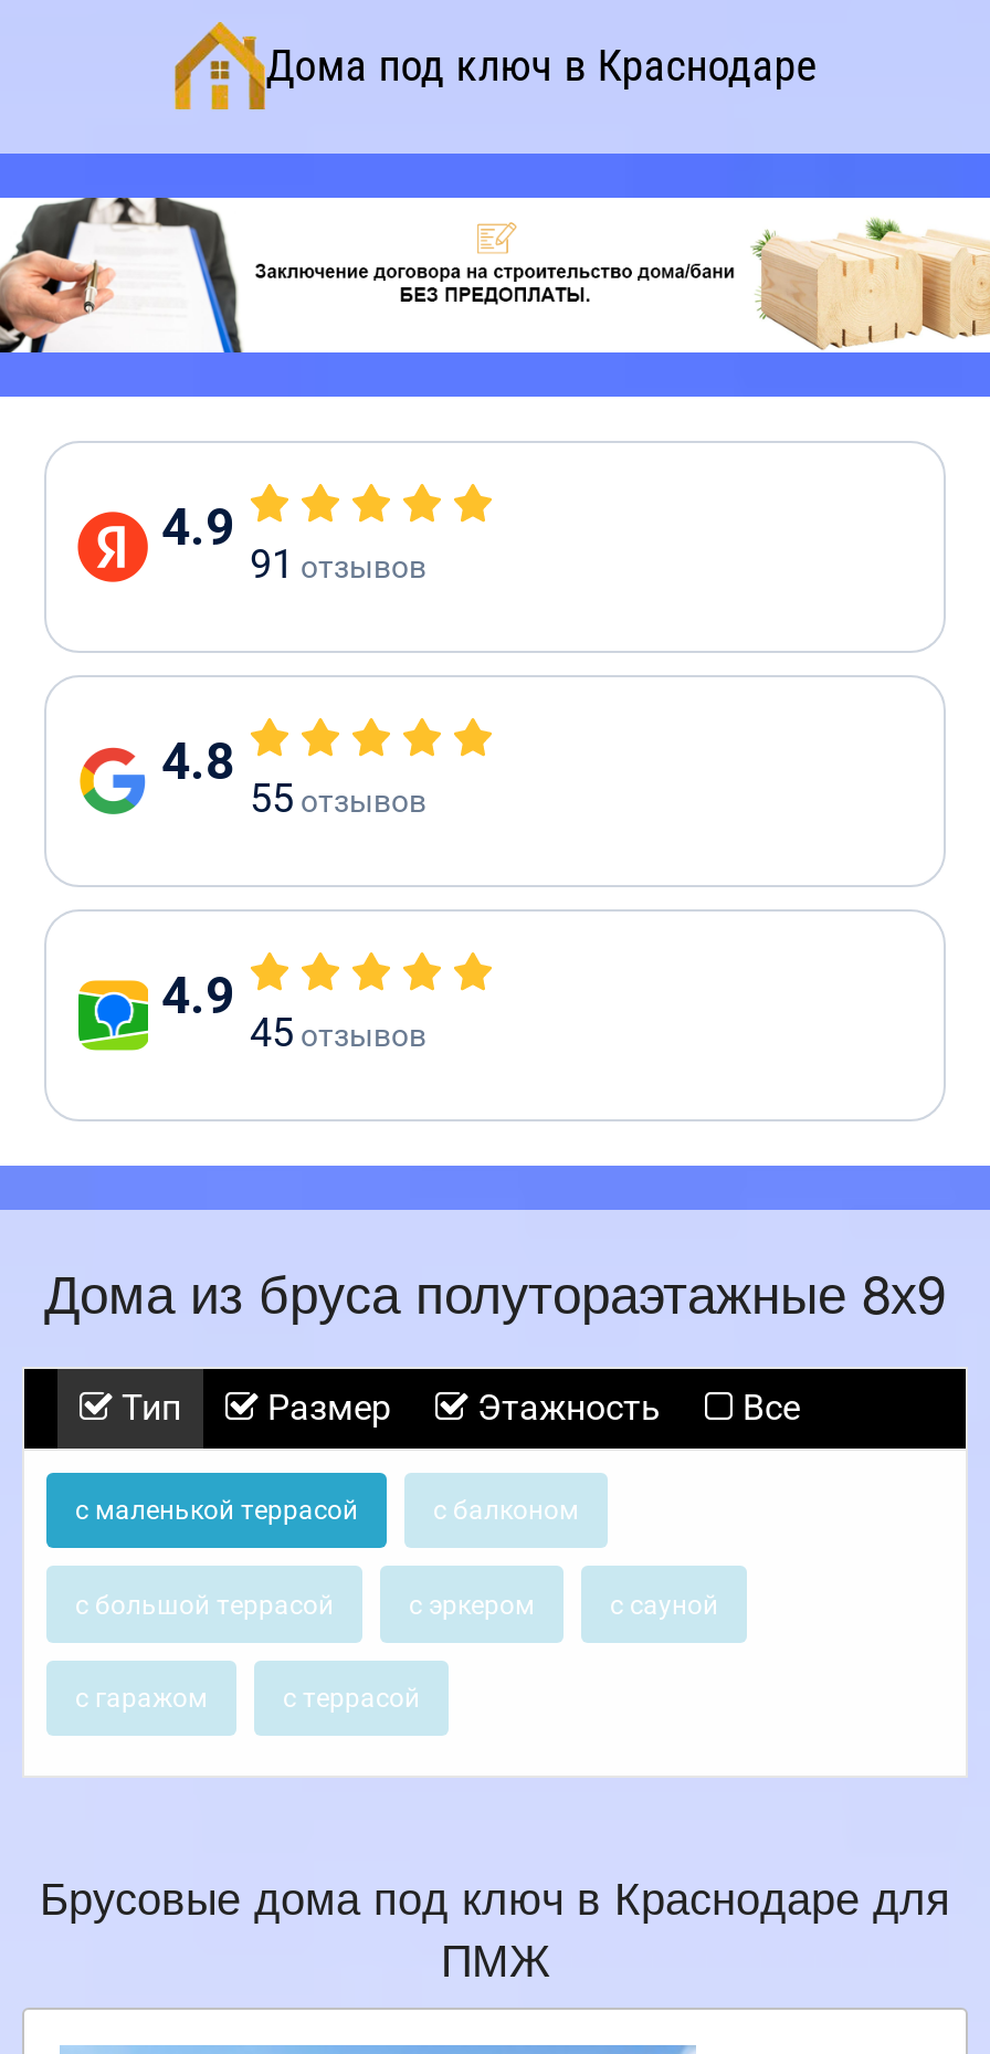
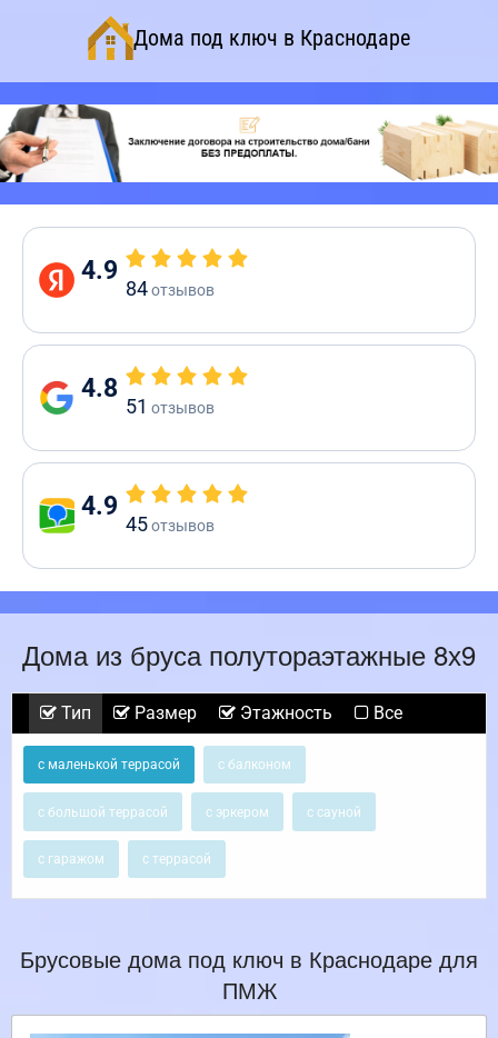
[250,540,426,587] 91 отзывов -> [126,277,215,300] 84 отзывов
[250,775,426,821] 55 отзывов -> [126,395,215,418] 51 отзывов

